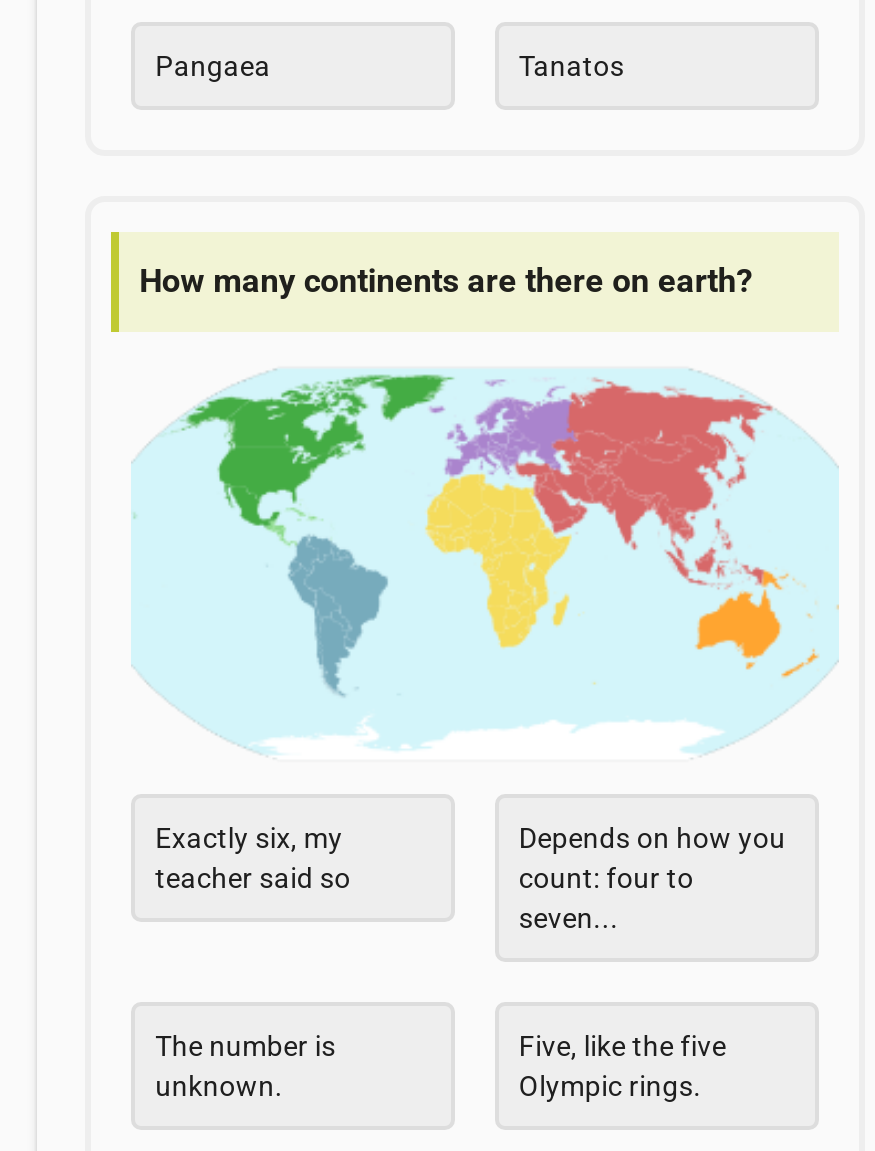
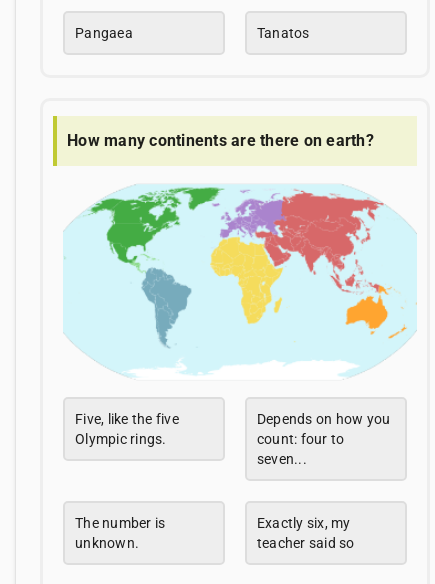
moved [155,823,351,895] -> [257,515,355,551]: Exactly six, my | teacher said so
moved [519,1031,726,1103] -> [75,411,179,447]: Five, like the five | Olympic rings.

